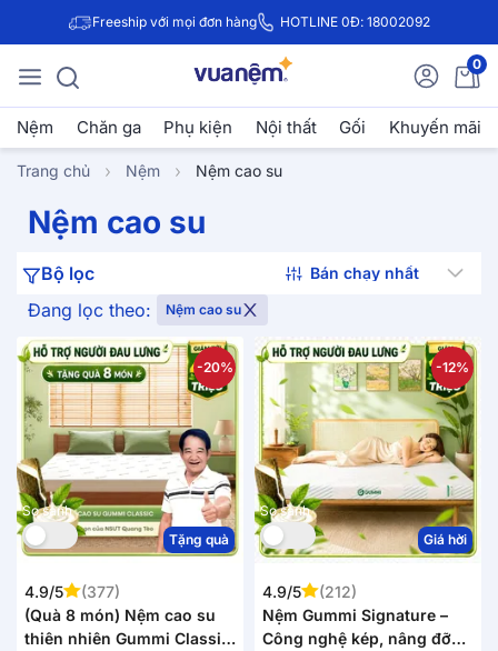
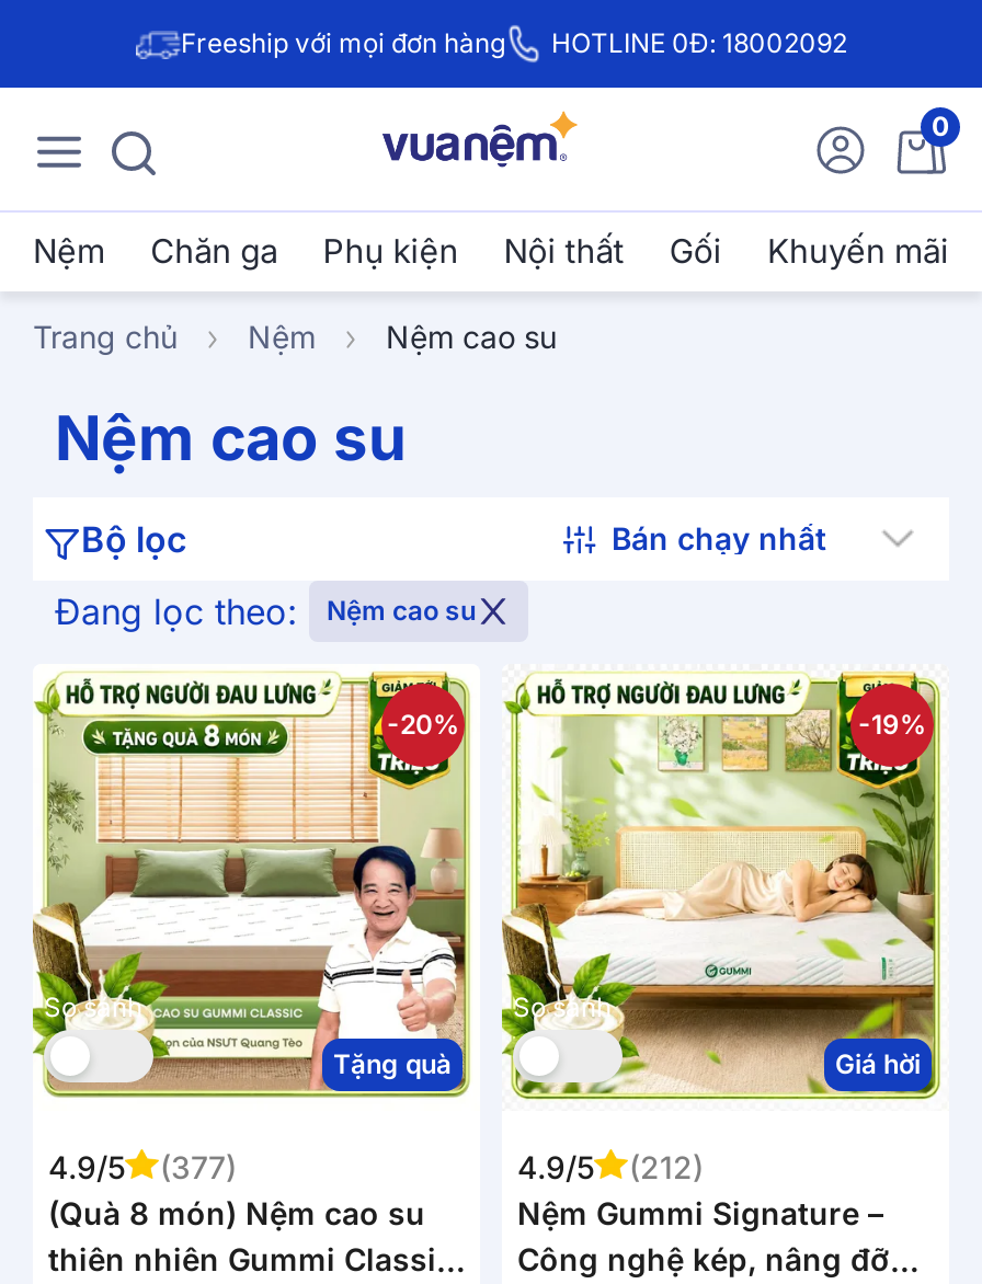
[436,359,469,376] -12% -> [858,709,926,742] -19%

